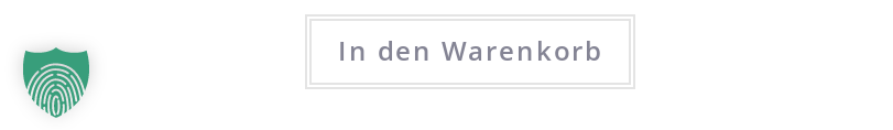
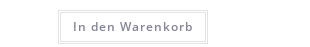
[19,43,94,120] [image] -> none

